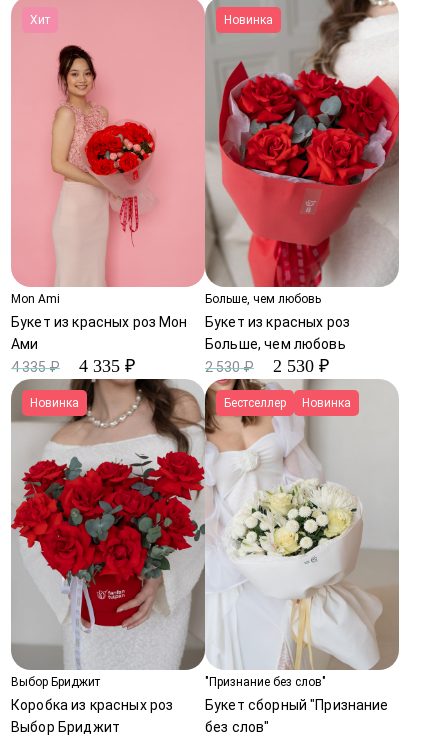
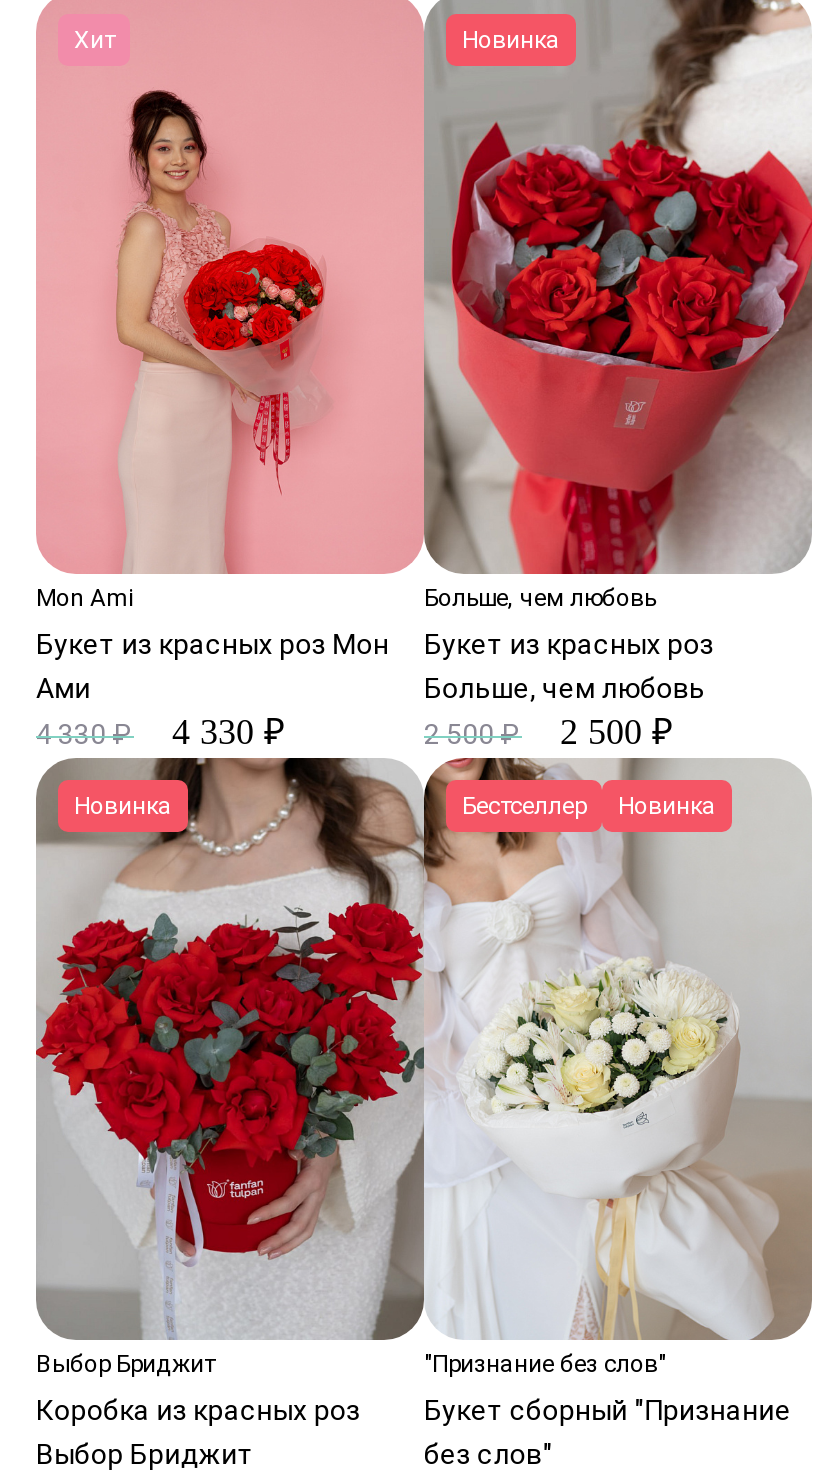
[11,359,60,375] 4 335 ₽ -> [36,718,134,750] 4 330 ₽
[79,356,135,376] 4 335 ₽ -> [172,712,284,752] 4 330 ₽
[205,359,254,375] 2 530 ₽ -> [424,718,522,750] 2 500 ₽
[273,356,329,376] 2 530 ₽ -> [560,712,672,752] 2 500 ₽

